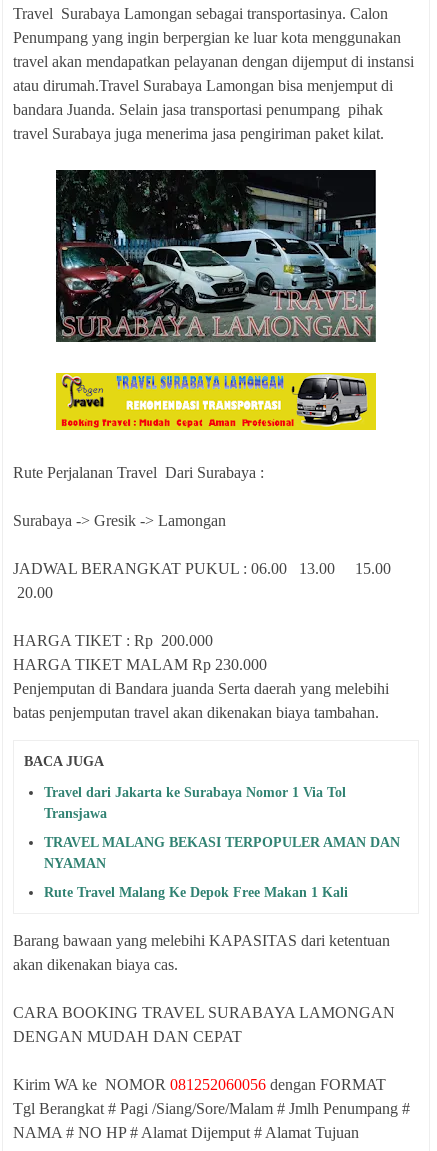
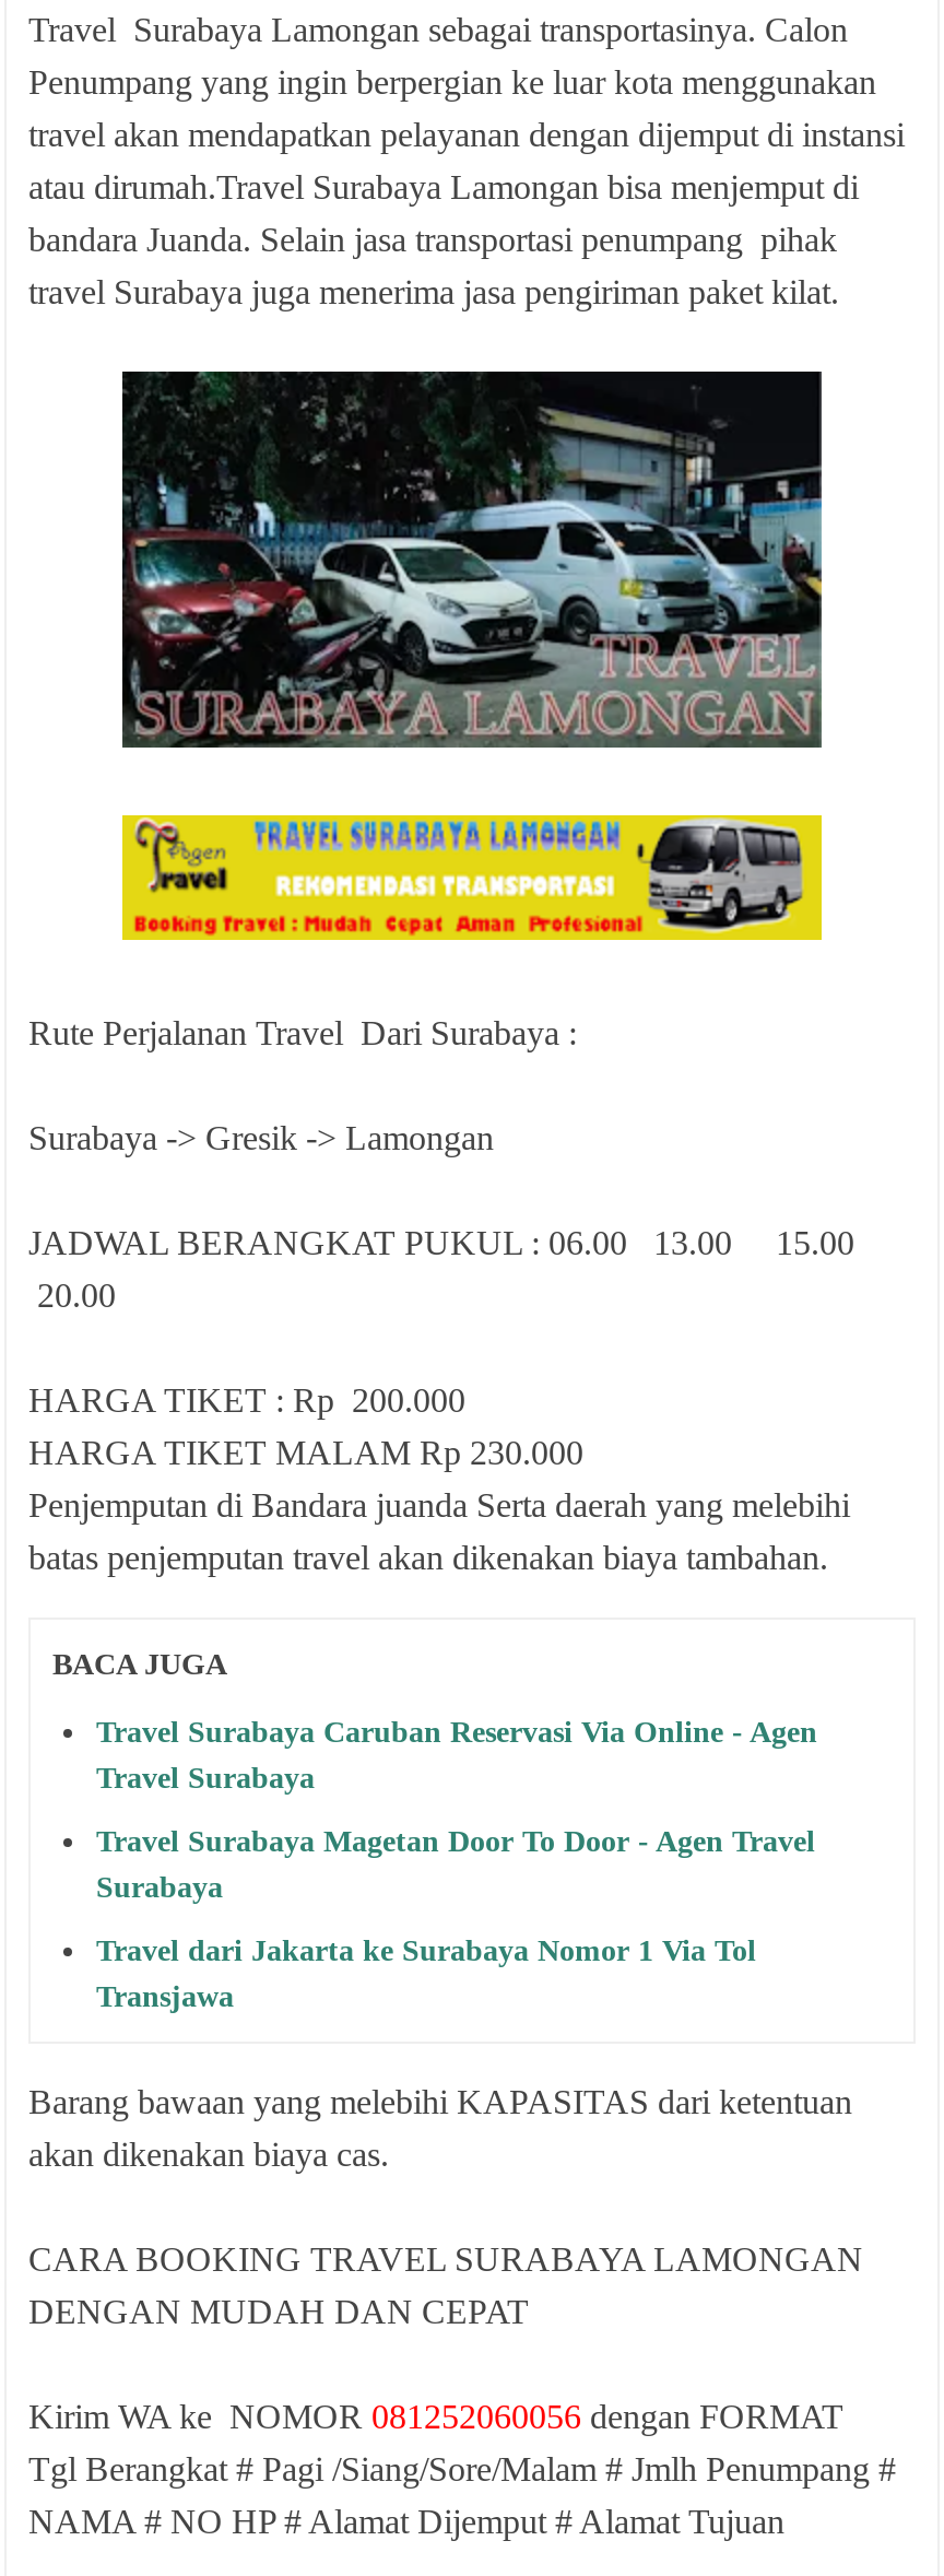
none -> [96,1715,817,1903] Travel Surabaya Caruban Reservasi Via Online - Agen | Travel Surabaya | Travel Surabaya Magetan Door To Door - Agen Travel | Surabaya
moved [44,785,346,821] -> [96,1934,756,2012]: Travel dari Jakarta ke Surabaya Nomor 1 Via Tol | Transjawa
[44,835,400,900] TRAVEL MALANG BEKASI TERPOPULER AMAN DAN | NYAMAN | Rute Travel Malang Ke Depok Free Makan 1 Kali -> none

